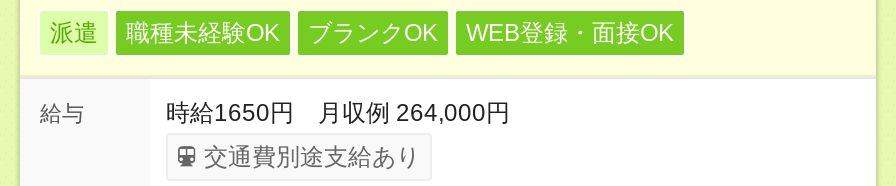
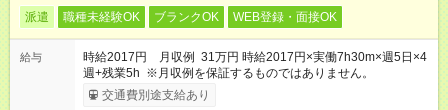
[166,99,510,127] 時給1650円 月収例 264,000円 -> [83,50,427,80] 時給2017円 月収例 31万円 時給2017円×実働7h30m×週5日×4 | 週+残業5h ※月収例を保証するものではありません。

